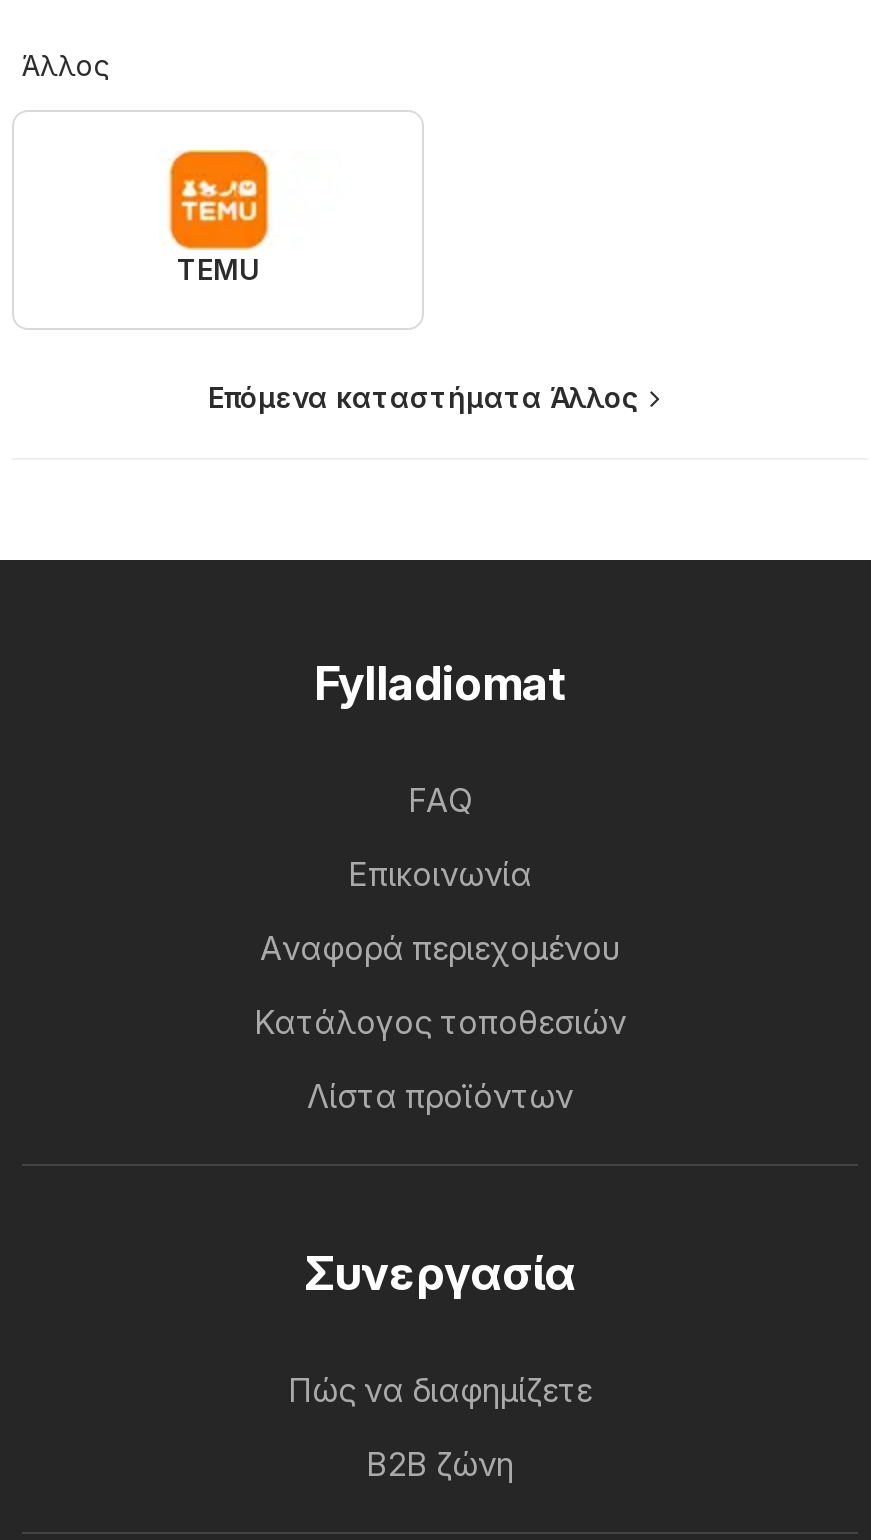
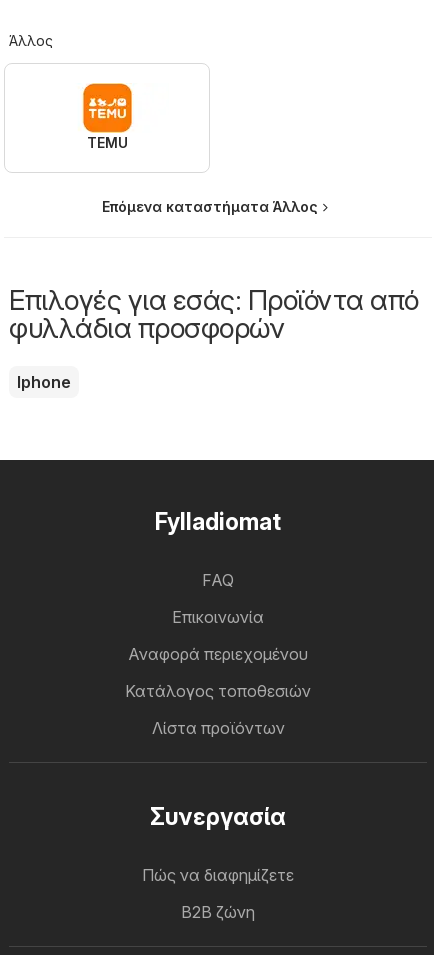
none -> [9,283,418,392] Επιλογές για εσάς: Προϊόντα από | φυλλάδια προσφορών | Iphone

